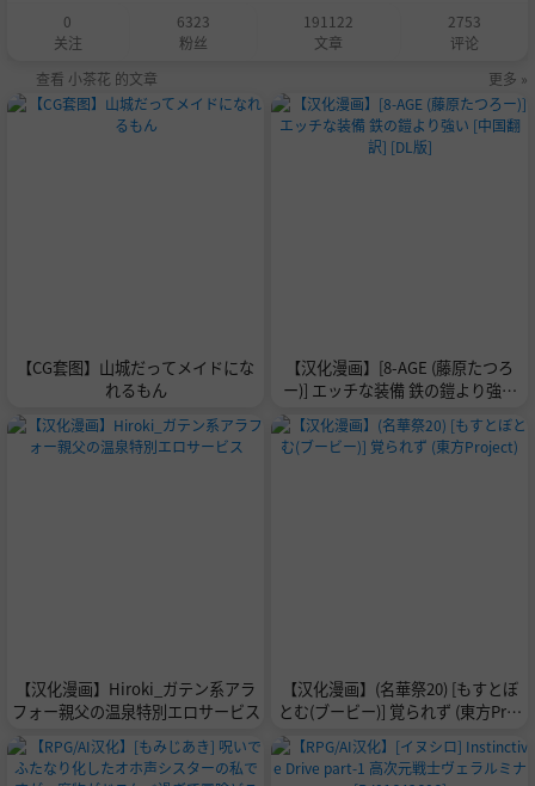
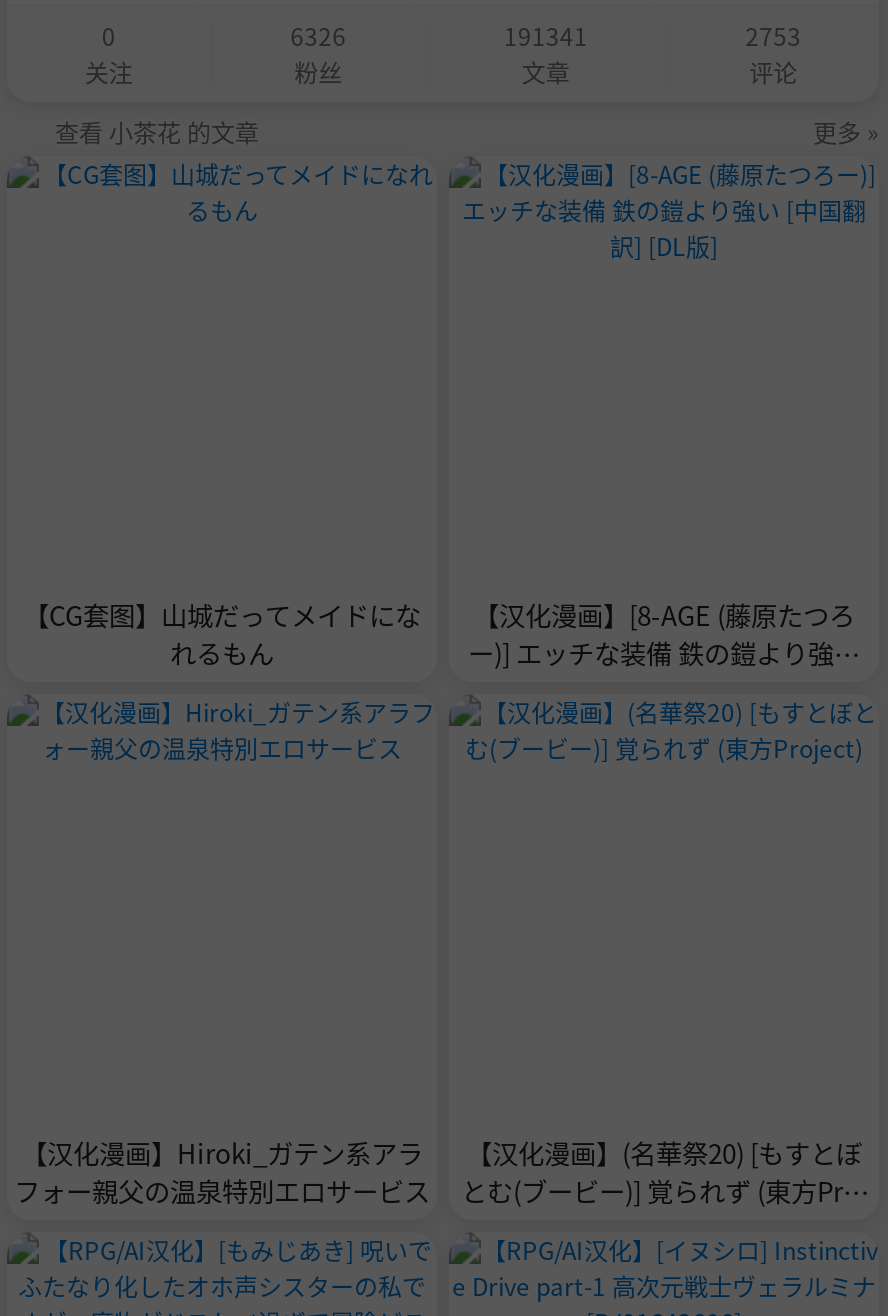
[176,11,210,32] 6323 -> [290,19,346,53] 6326
[304,11,354,32] 191122 -> [504,19,588,53] 191341

